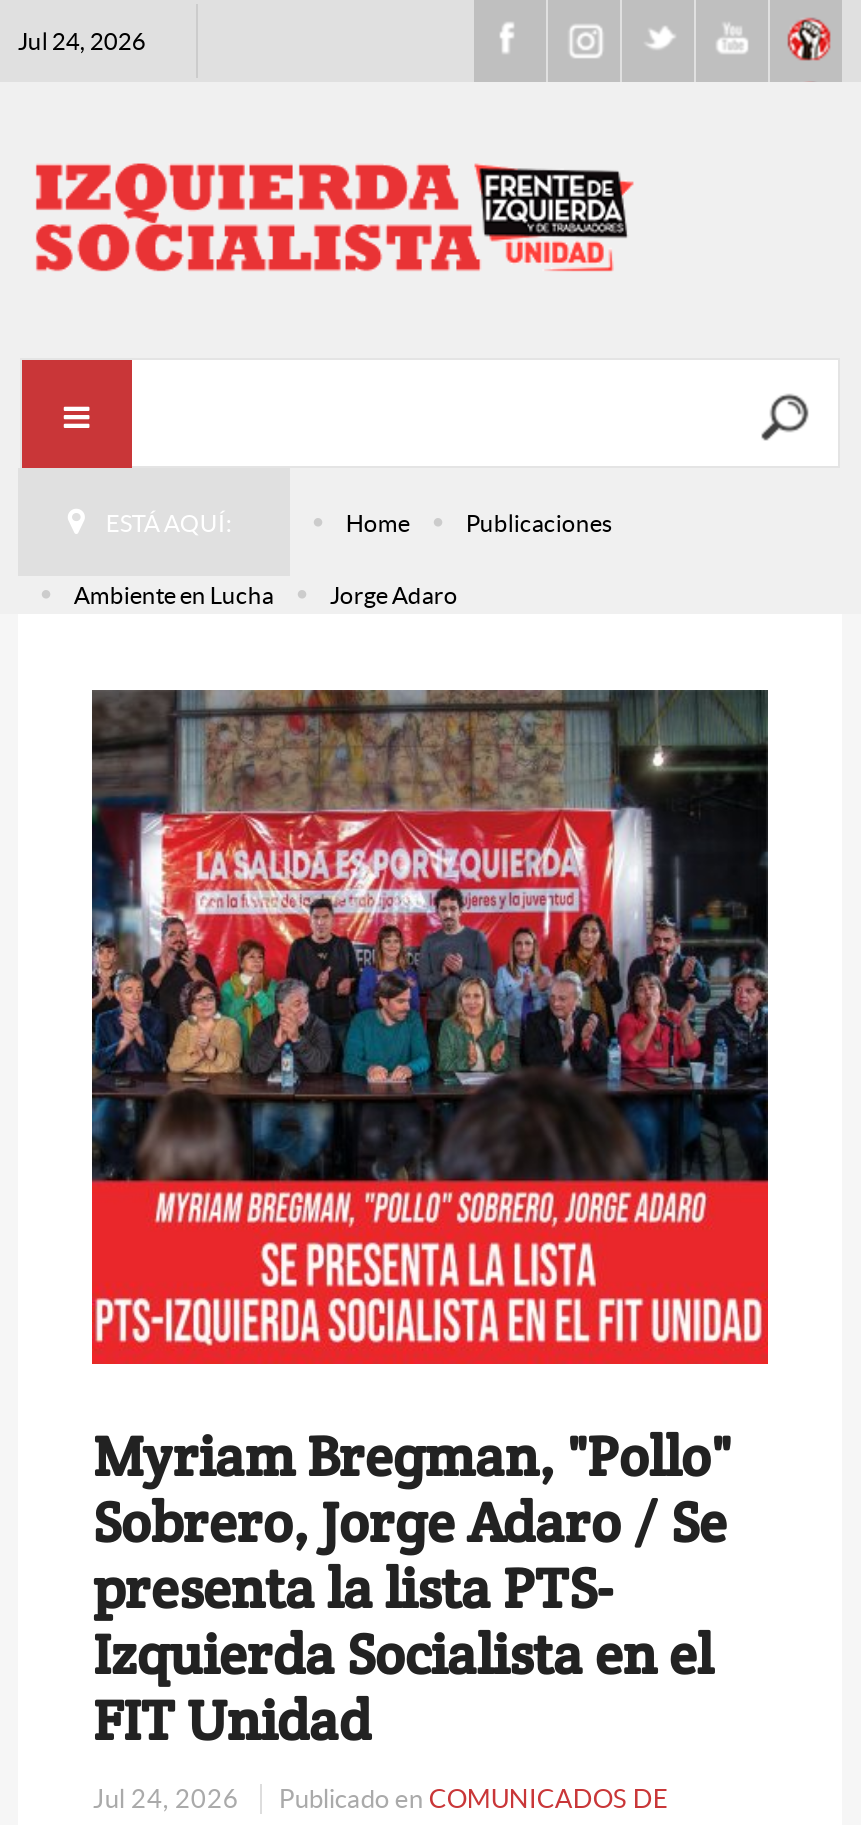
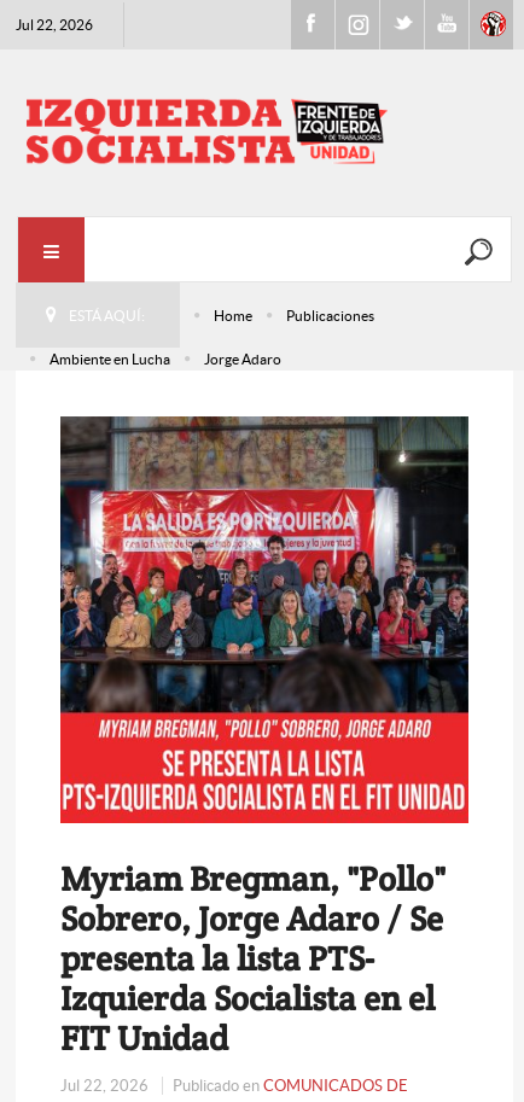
[18,28,146,54] Jul 24, 2026 -> [16,17,93,33] Jul 22, 2026
[93,1784,669,1814] Jul 24, 2026 Publicado en COMUNICADOS DE -> [61,1076,409,1095] Jul 22, 2026 Publicado en COMUNICADOS DE

